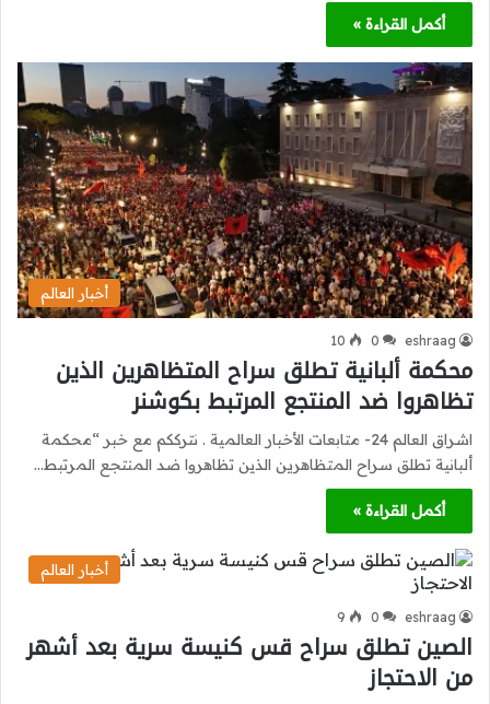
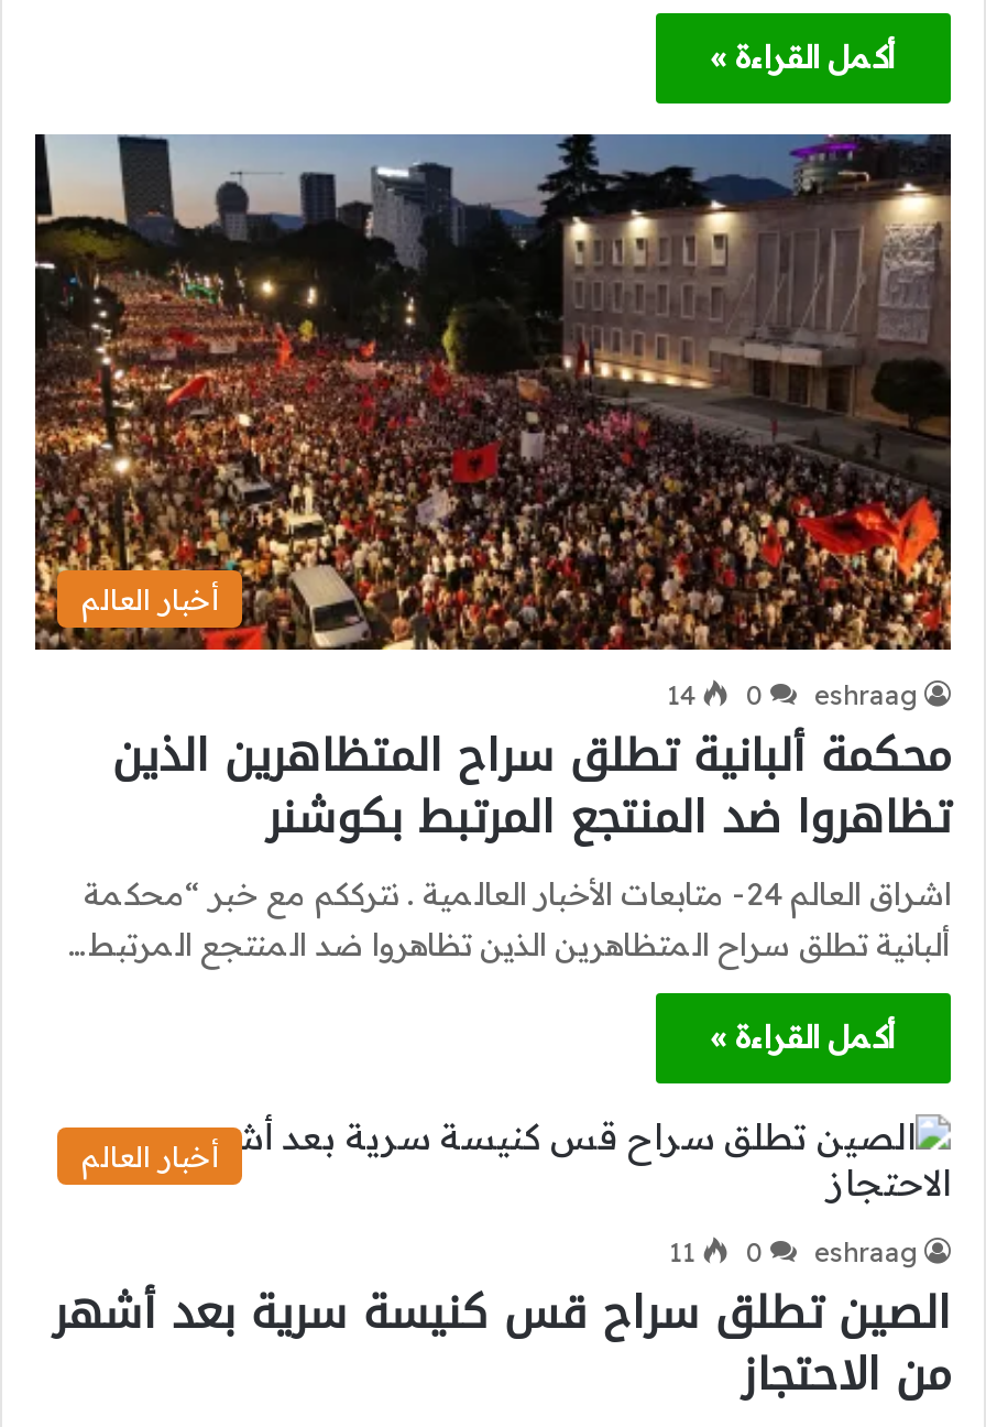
[330,333,456,349] 10 0 eshraag -> [667,679,918,712] 14 0 eshraag
[337,609,456,626] 9 0 eshraag -> [669,1236,918,1269] 11 0 eshraag

